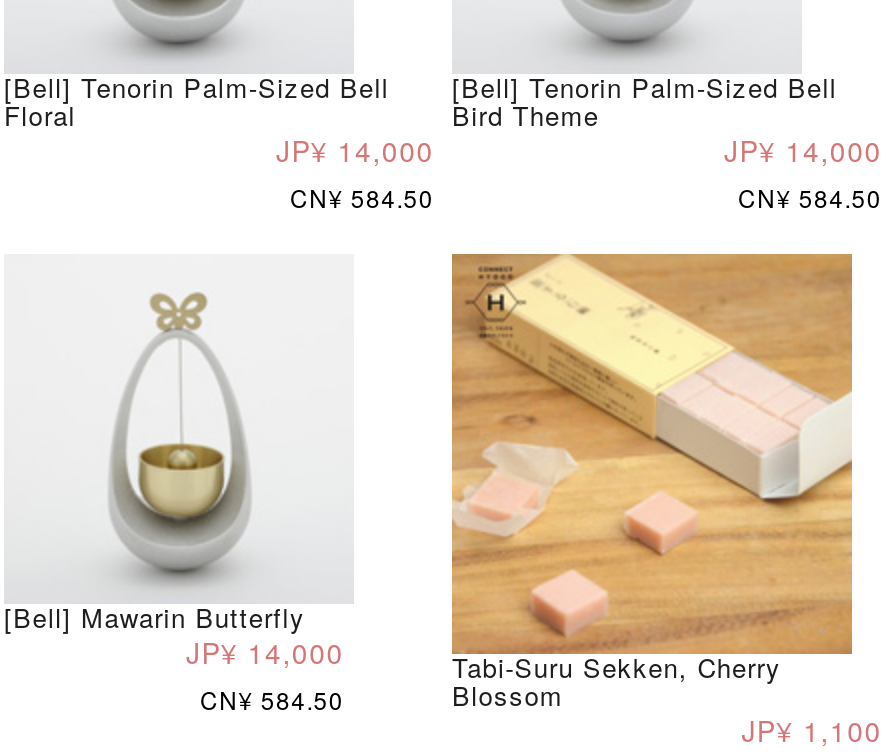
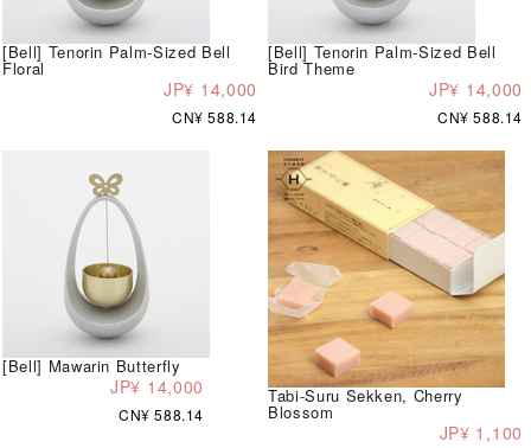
[290,179,434,213] CN¥ 584.50 -> [172,106,257,126] CN¥ 588.14
[738,179,882,213] CN¥ 584.50 -> [437,106,523,126] CN¥ 588.14
[200,681,344,715] CN¥ 584.50 -> [119,404,204,424] CN¥ 588.14

